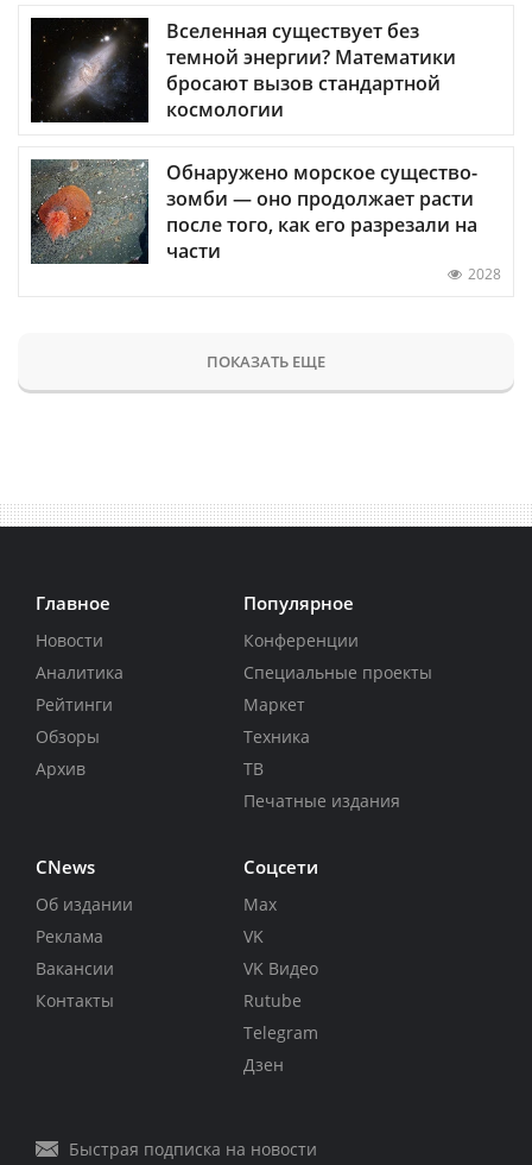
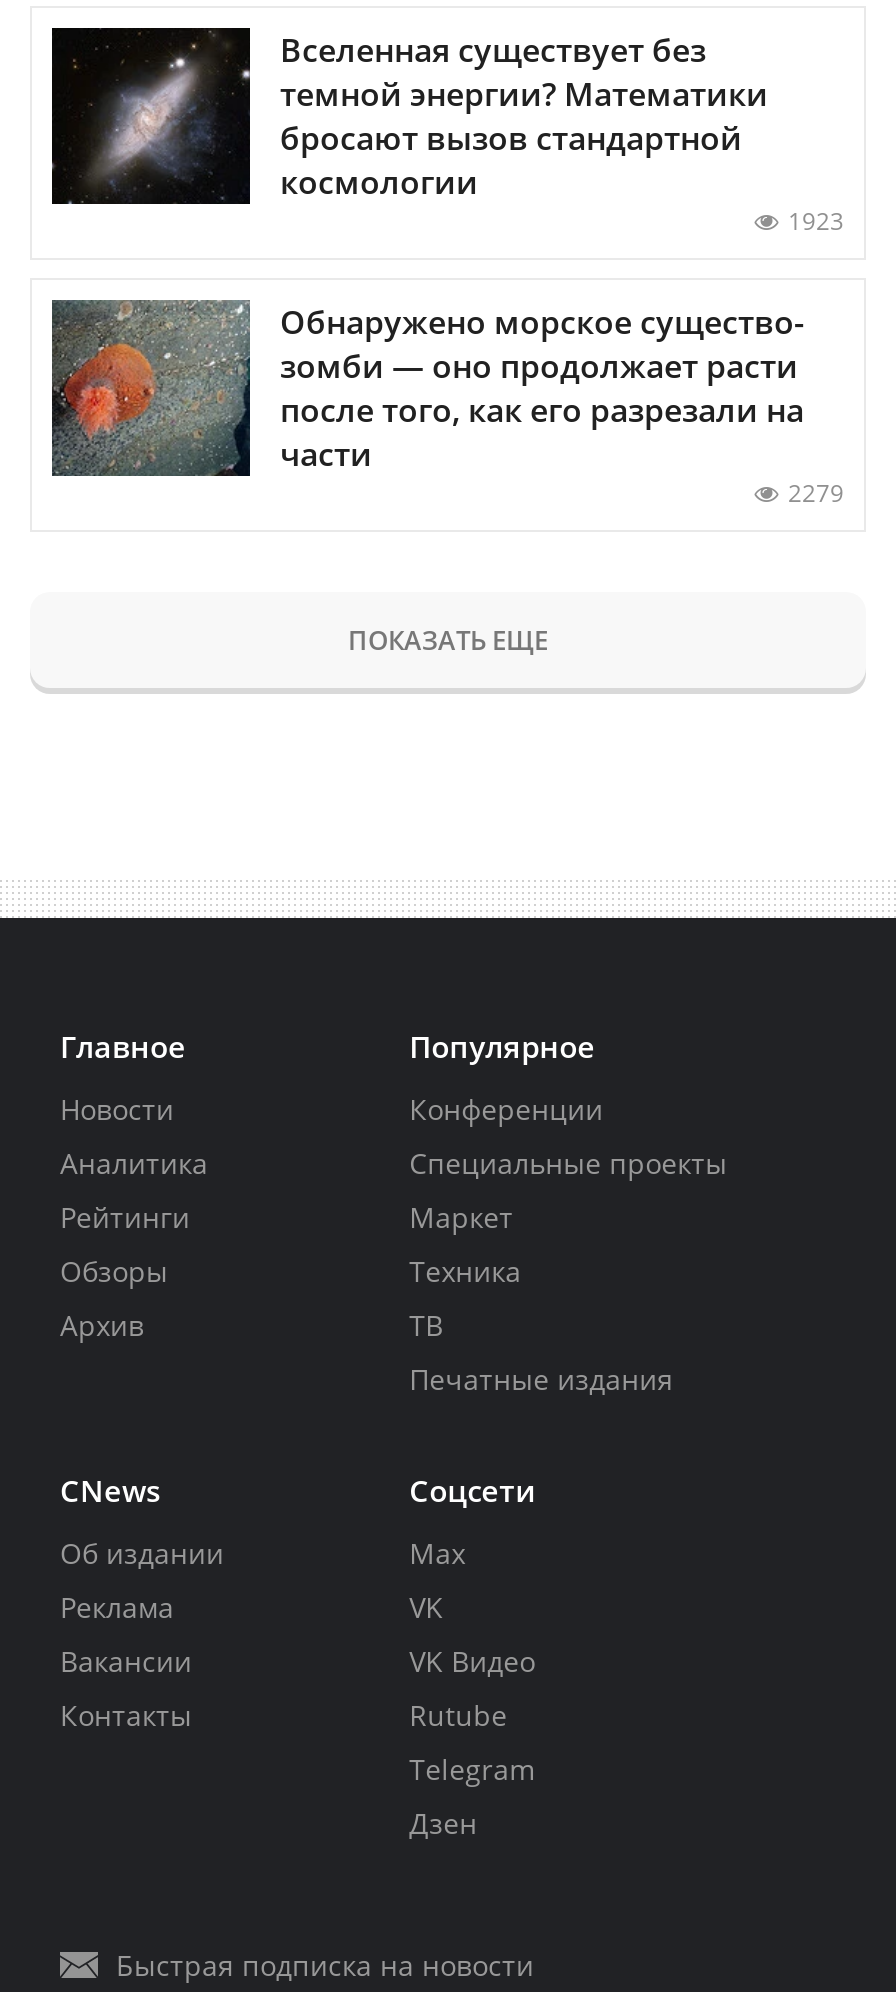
none -> [788,204,844,238] 1923
[468,264,501,284] 2028 -> [788,476,844,510] 2279

